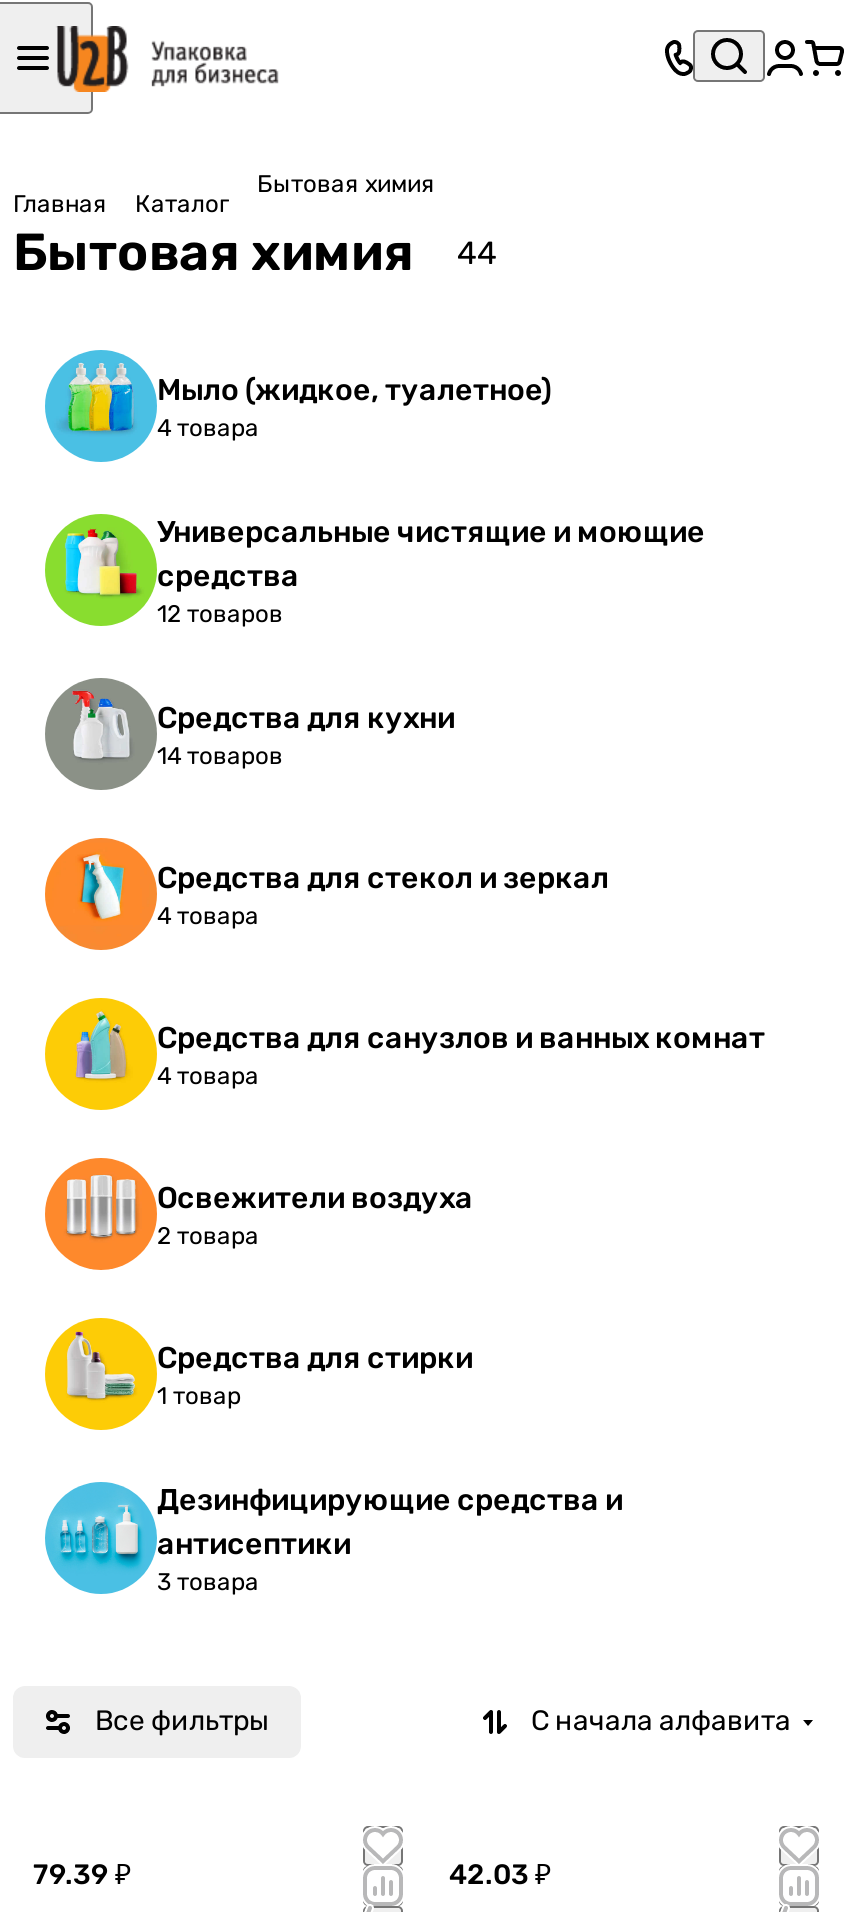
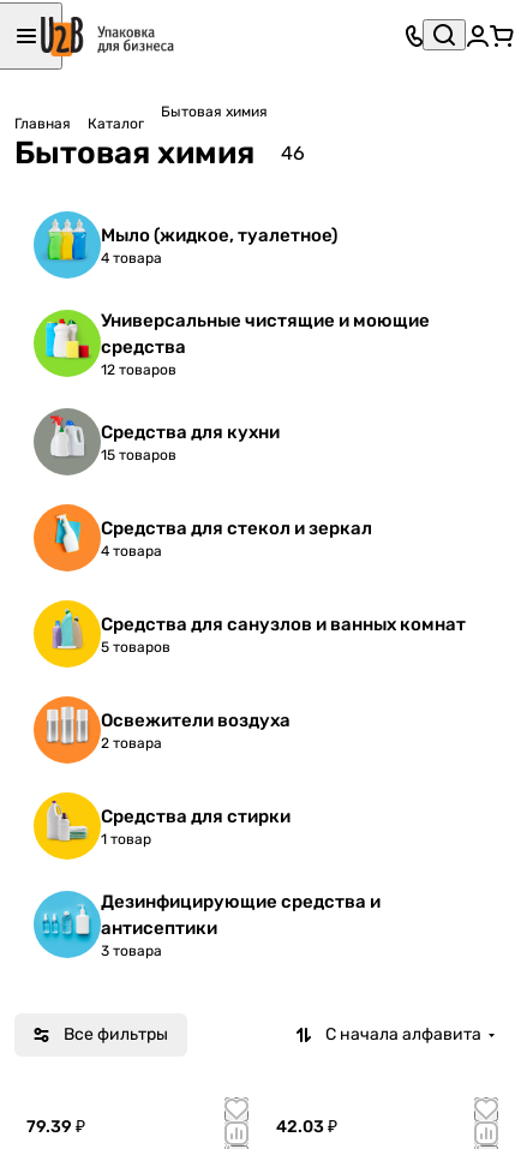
[13,222,497,284] Бытовая химия 44 -> [14,134,305,172] Бытовая химия 46
[157,742,283,770] 14 товаров -> [101,447,176,463] 15 товаров
[157,1062,259,1090] 4 товара -> [101,639,170,656] 5 товаров

